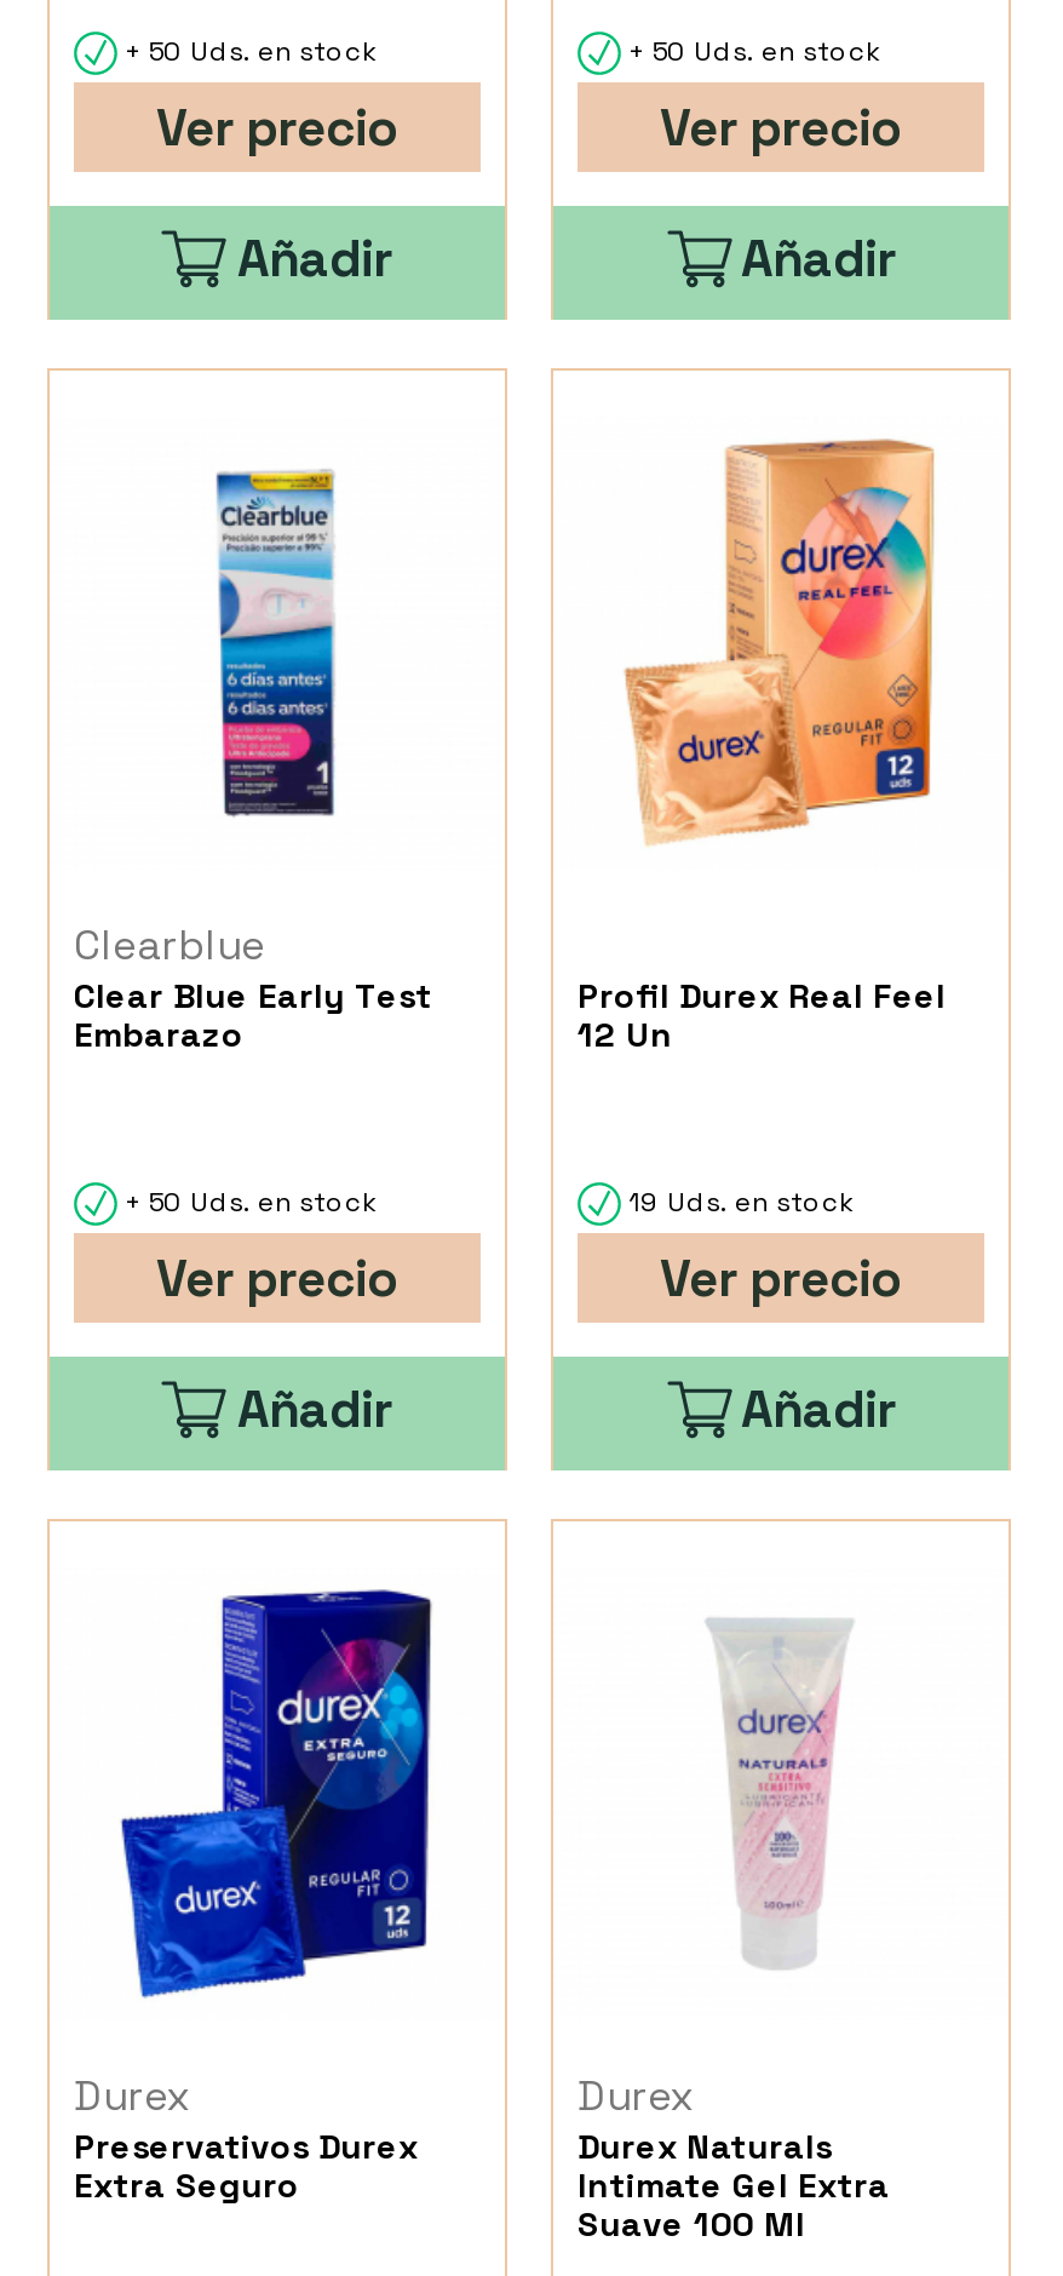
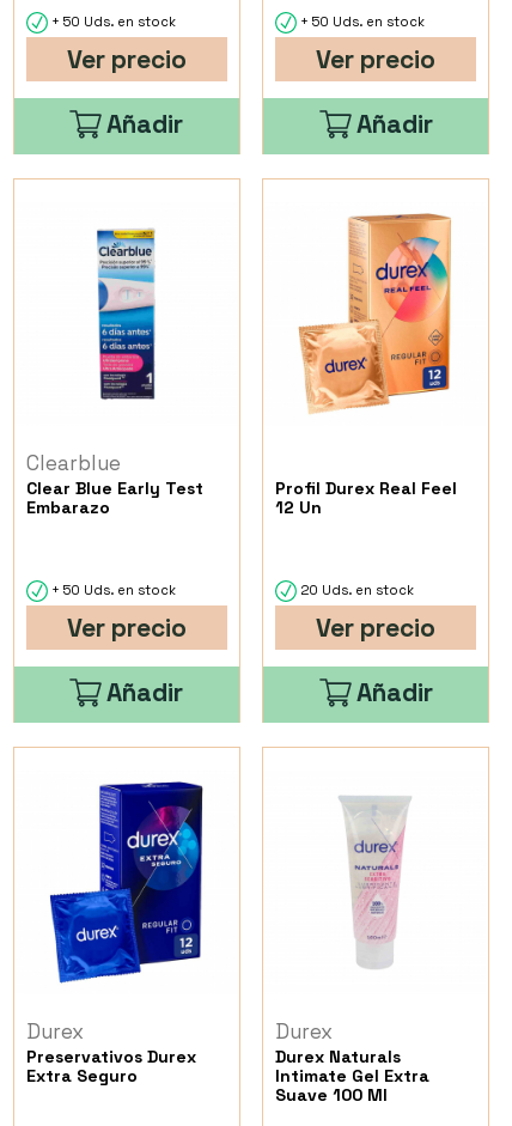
[621,1186,854,1220] 19 Uds. en stock -> [297,582,414,599] 20 Uds. en stock

